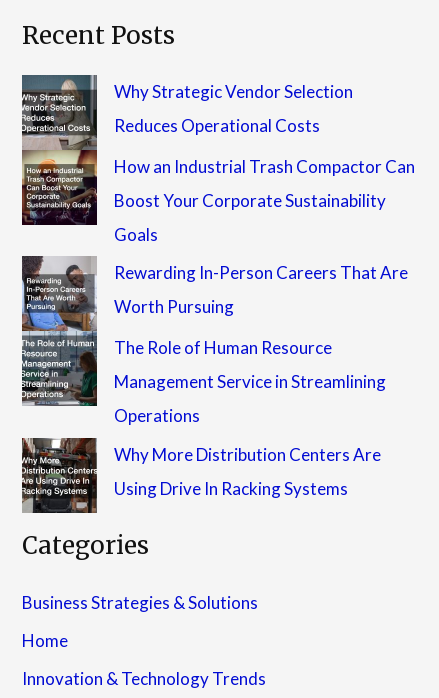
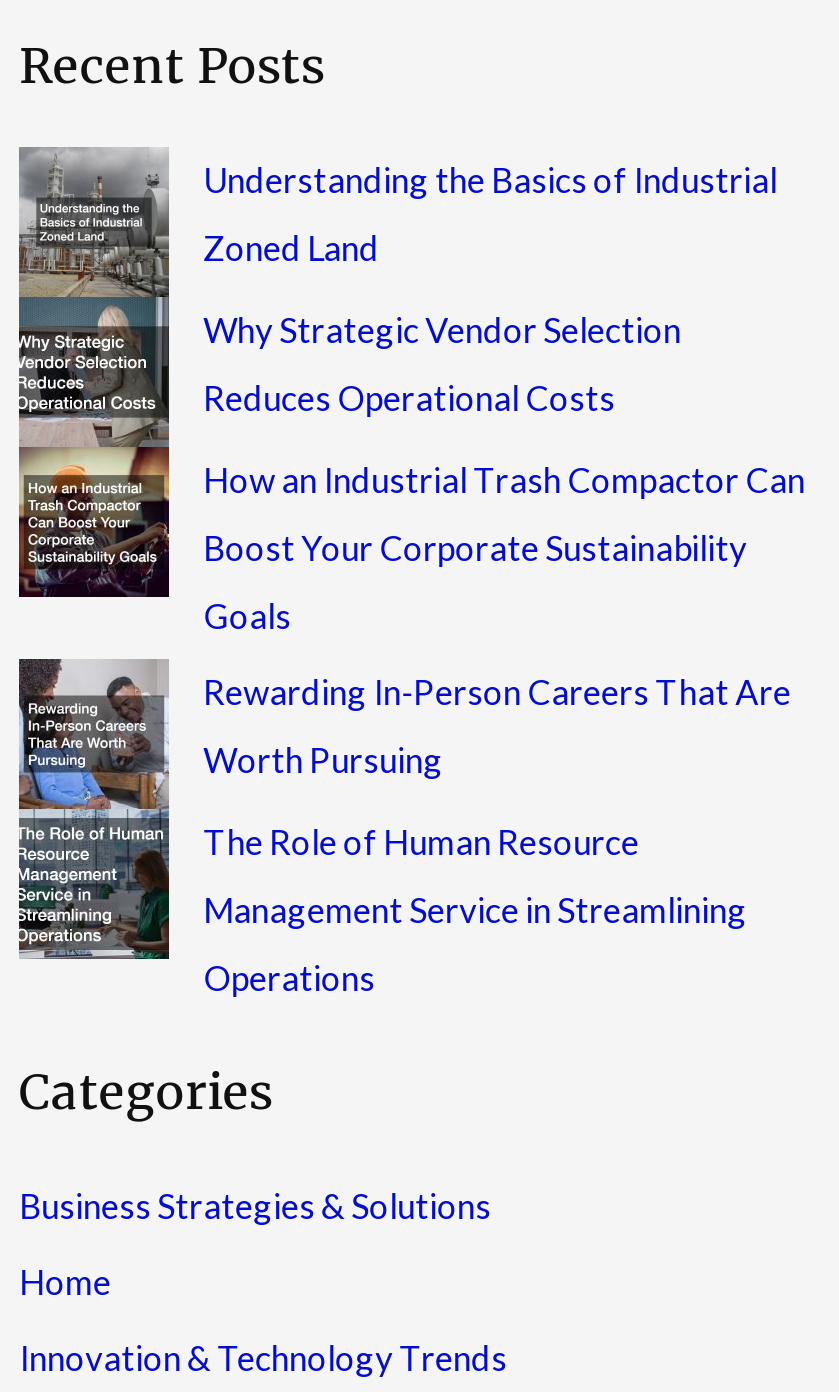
none -> [19,146,777,298] [image] | Understanding the Basics of Industrial | Zoned Land
moved [20,81,415,426] -> [15,308,805,999]: [image] | Why Strategic Vendor Selection | Reduces Operational Costs | ... | Management Service in Streamlining | Operations
[21,437,381,514] [image] | Why More Distribution Centers Are | Using Drive In Racking Systems -> none

